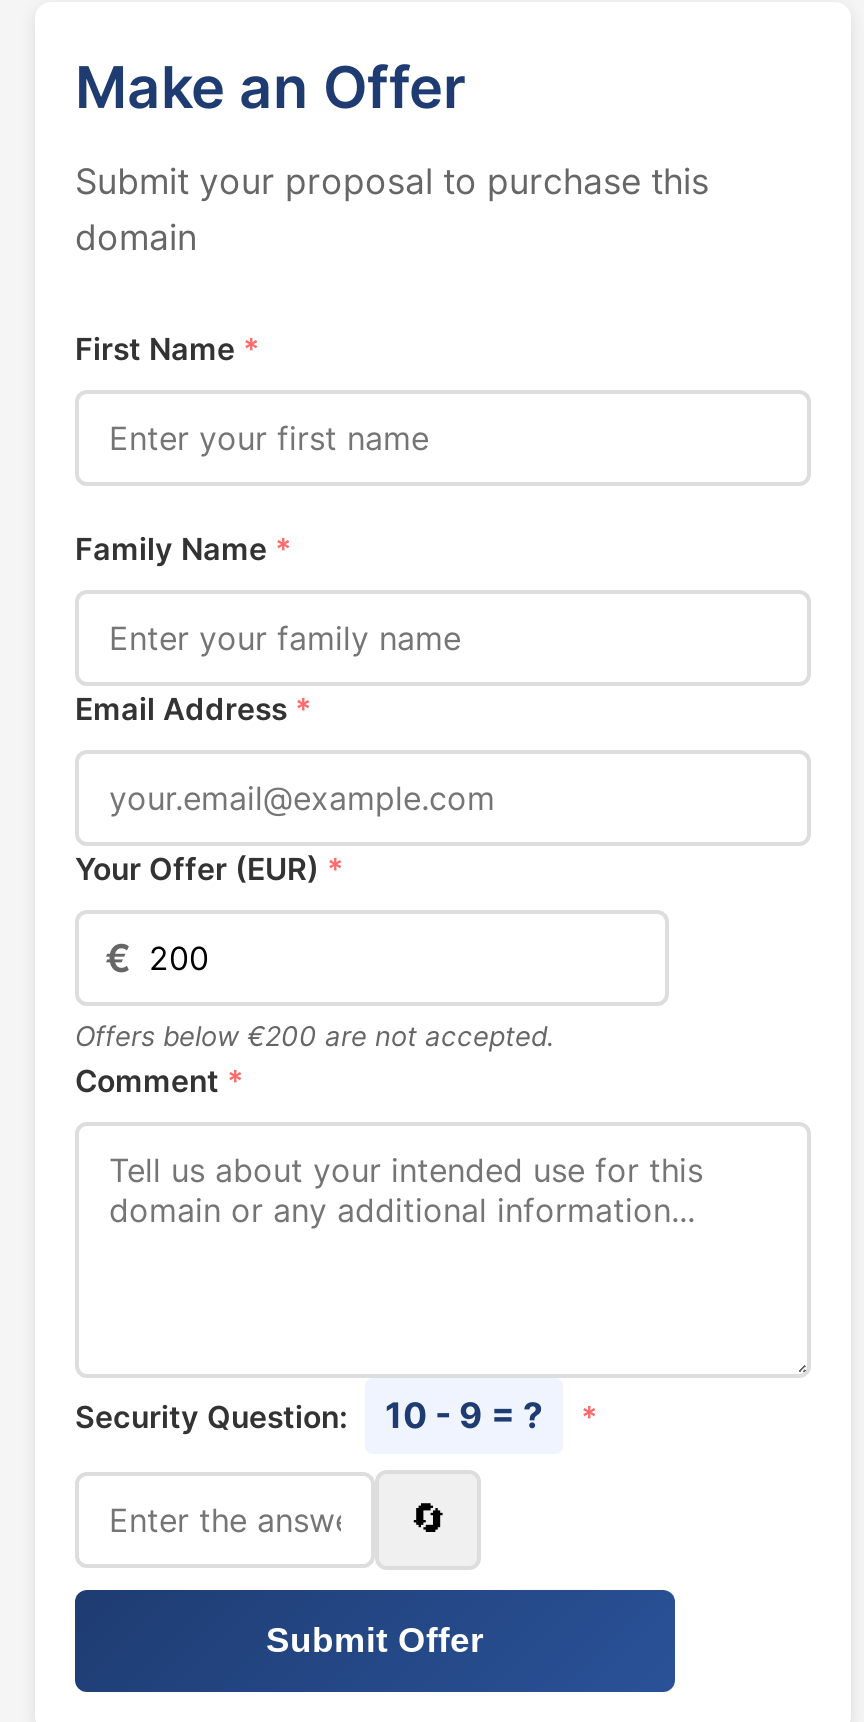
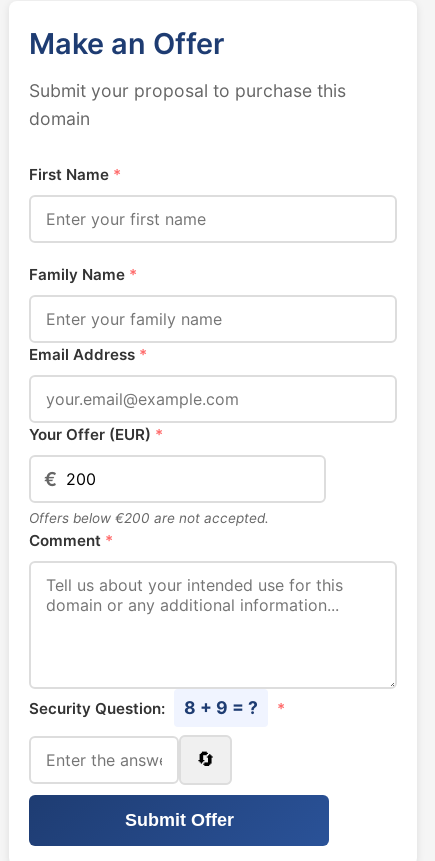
[385,1394,543,1436] 10 - 9 = ? -> [184,697,258,718] 8 + 9 = ?

